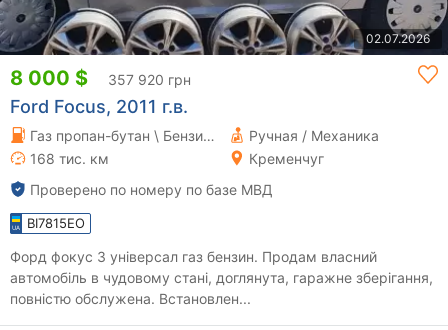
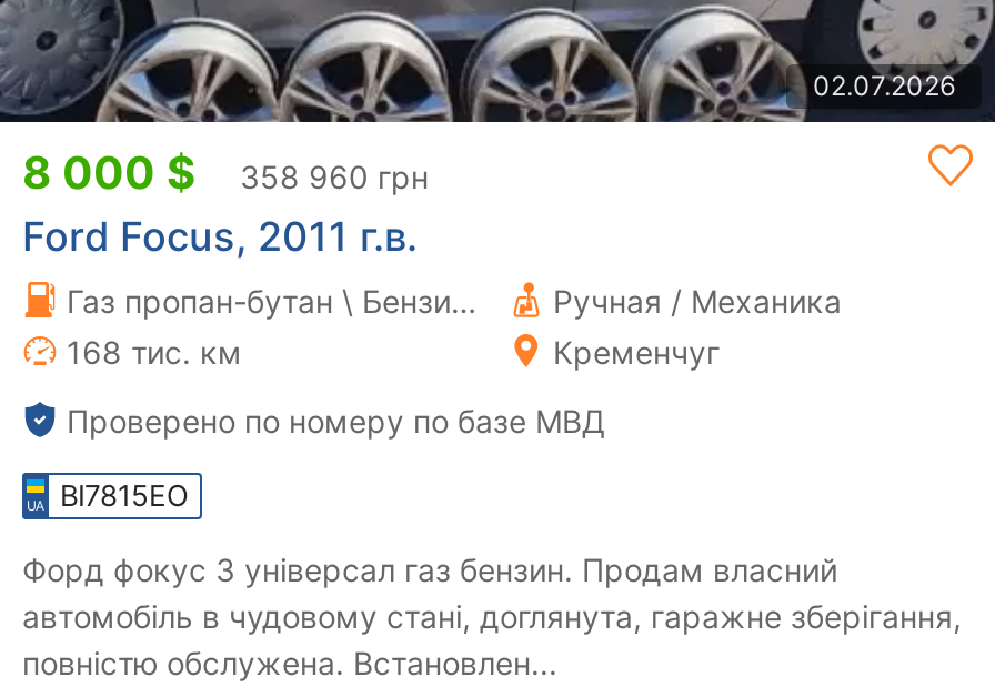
[10,66,191,90] 8 000 $ 357 920 грн -> [22,146,429,199] 8 000 $ 358 960 грн

